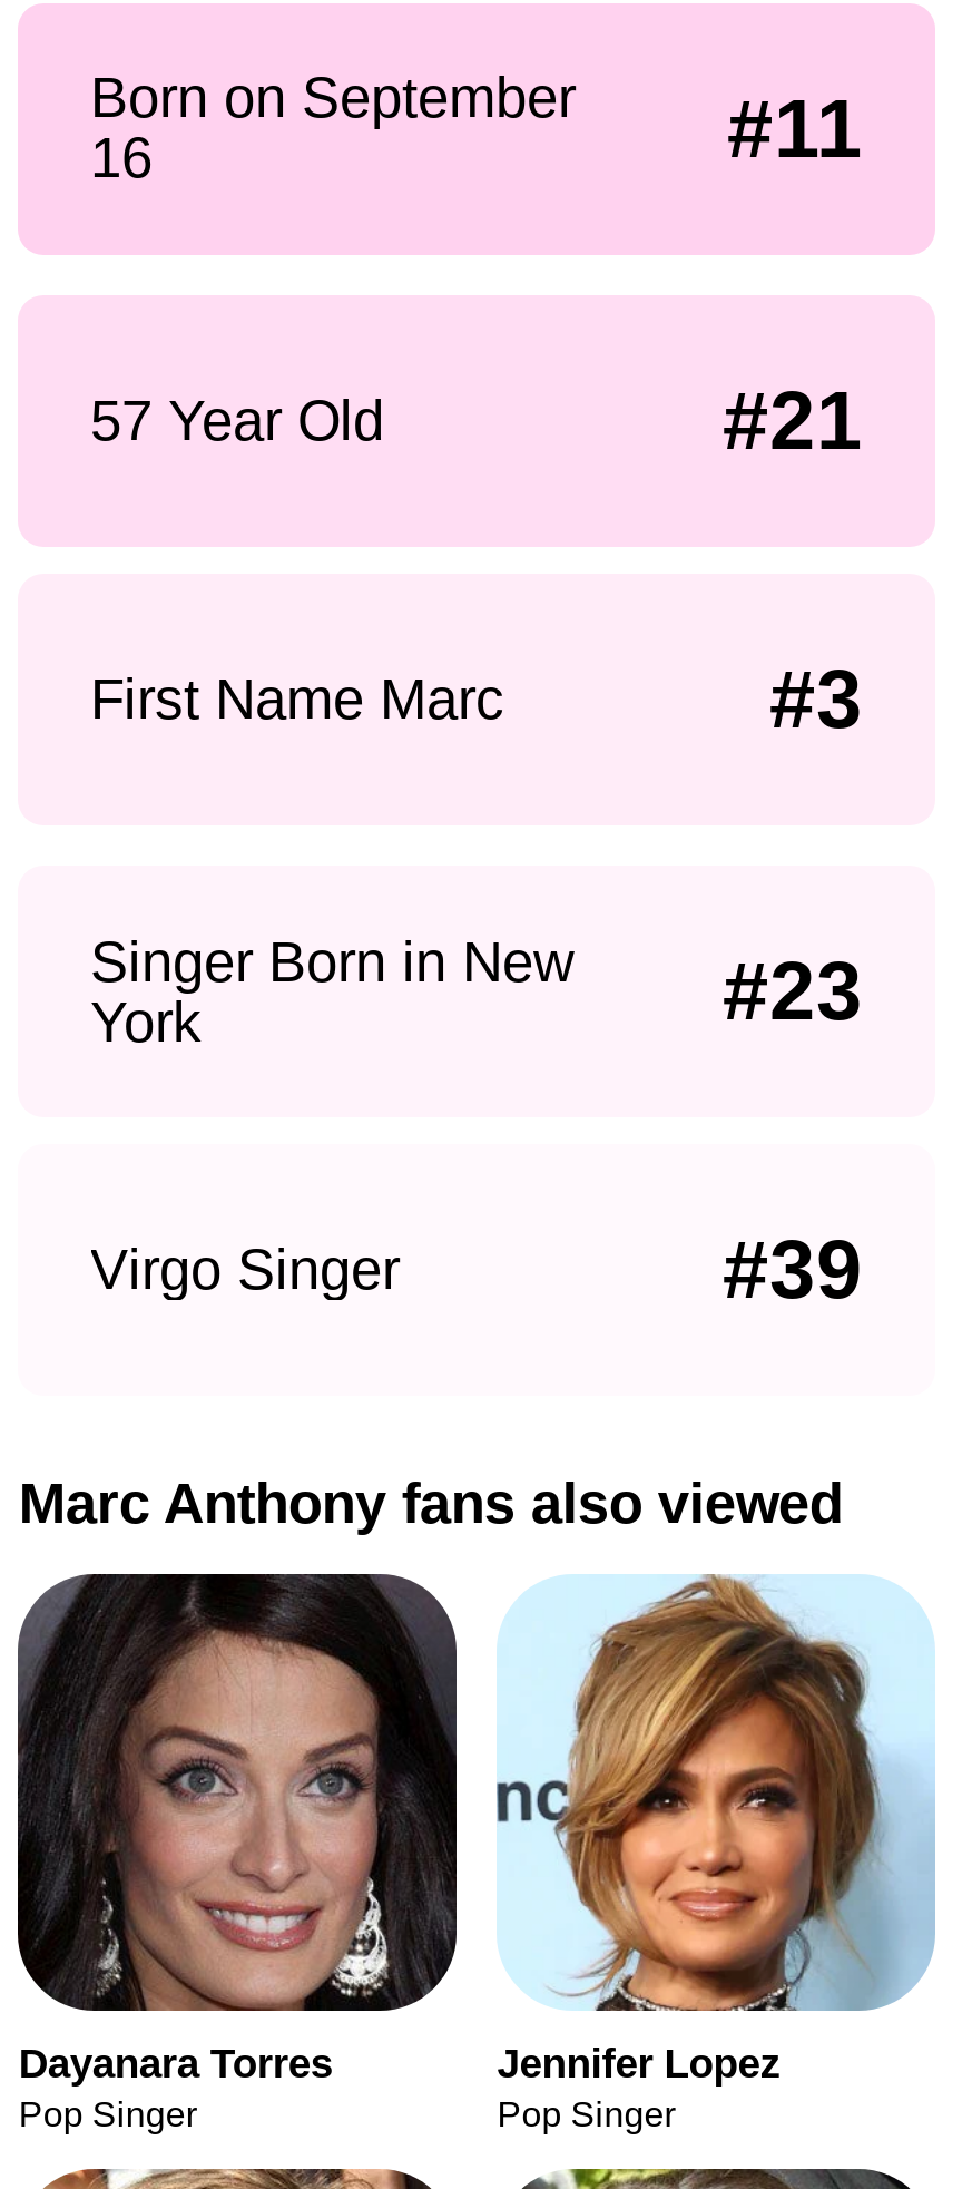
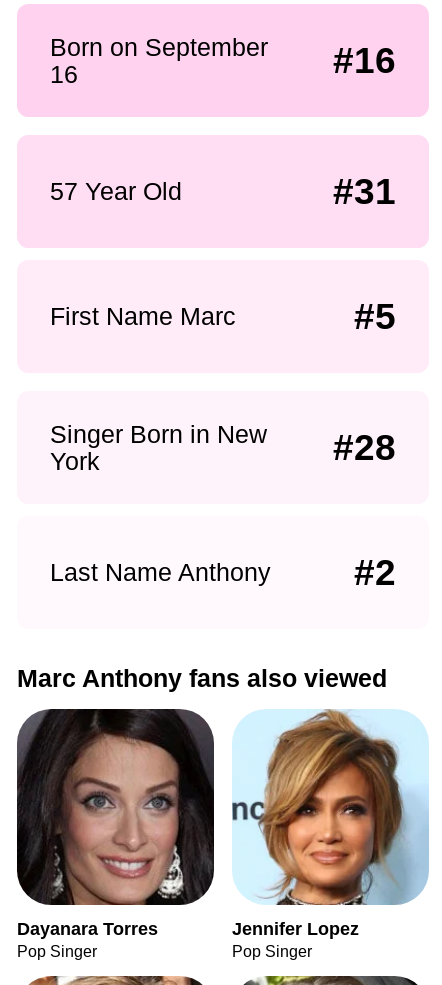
[727,84,863,175] #11 -> [333,40,396,81] #16
[723,377,863,468] #21 -> [333,171,396,212] #31
[769,654,863,745] #3 -> [354,296,396,337] #5
[723,947,863,1038] #23 -> [333,427,396,468] #28
[90,1224,863,1315] Virgo Singer | #39 -> [49,552,396,593] Last Name Anthony | #2

